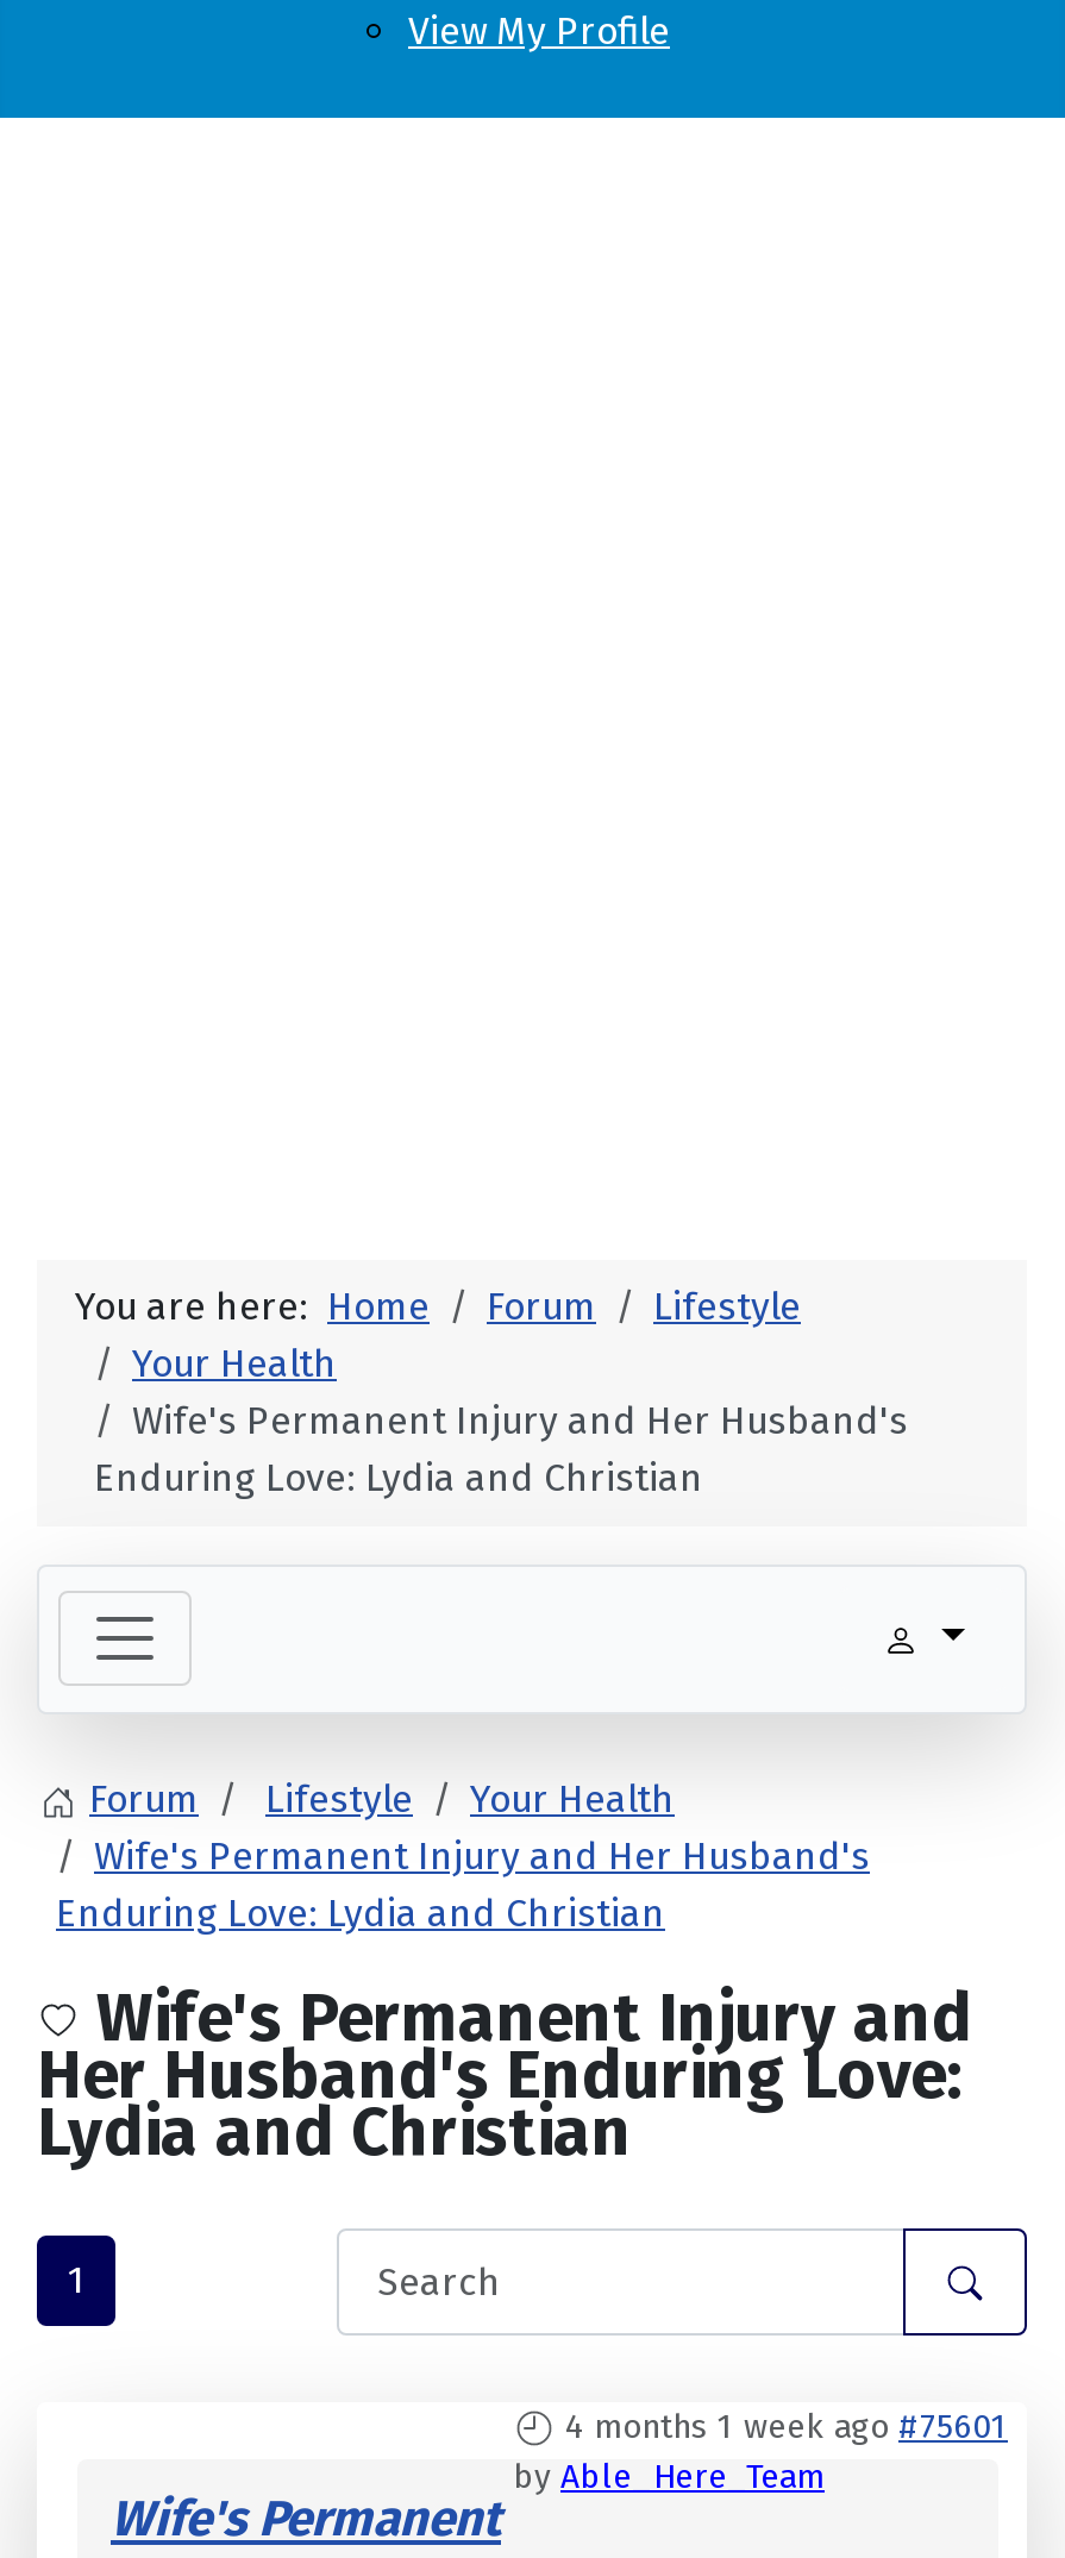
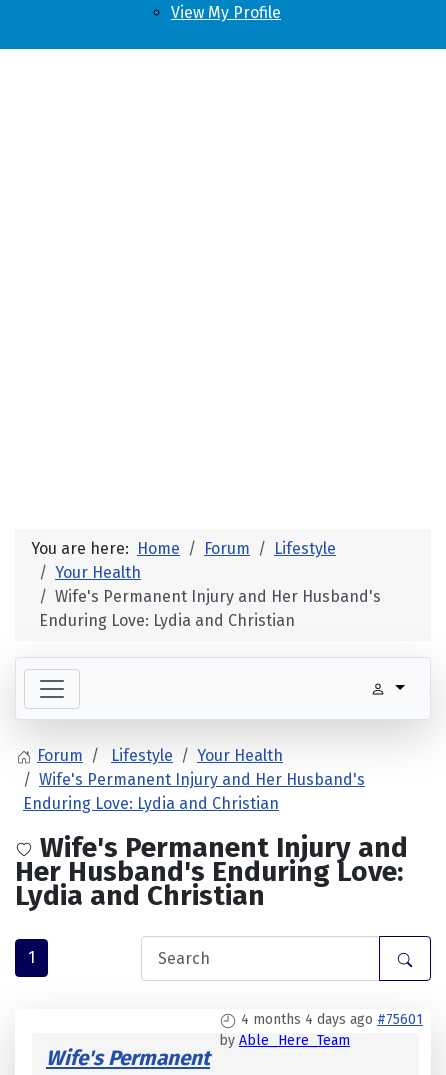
[565,2407,1008,2447] 4 months 1 week ago #75601 -> [241,1011,423,1028] 4 months 4 days ago #75601

